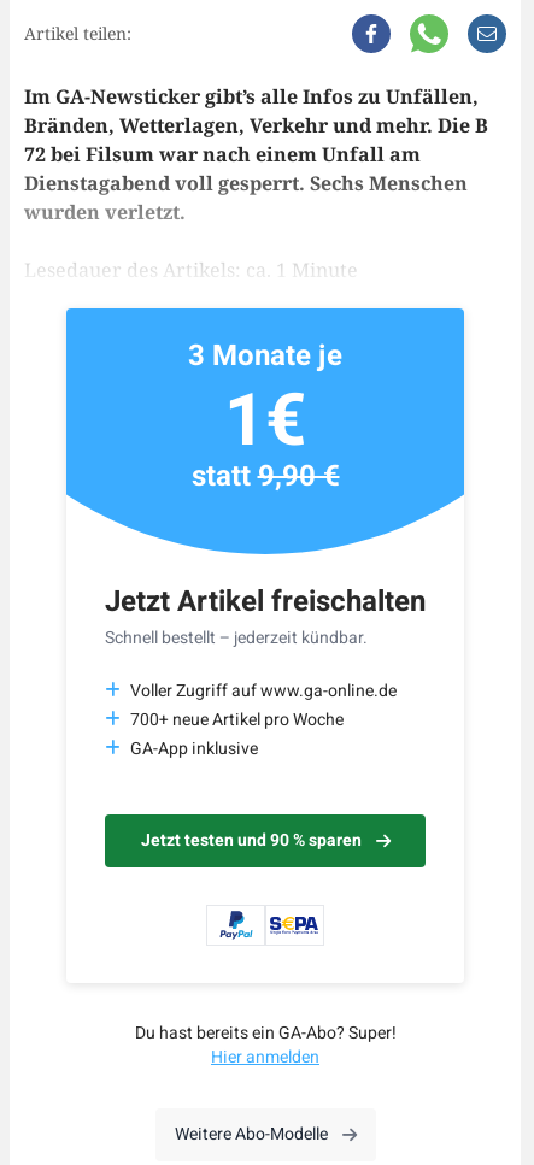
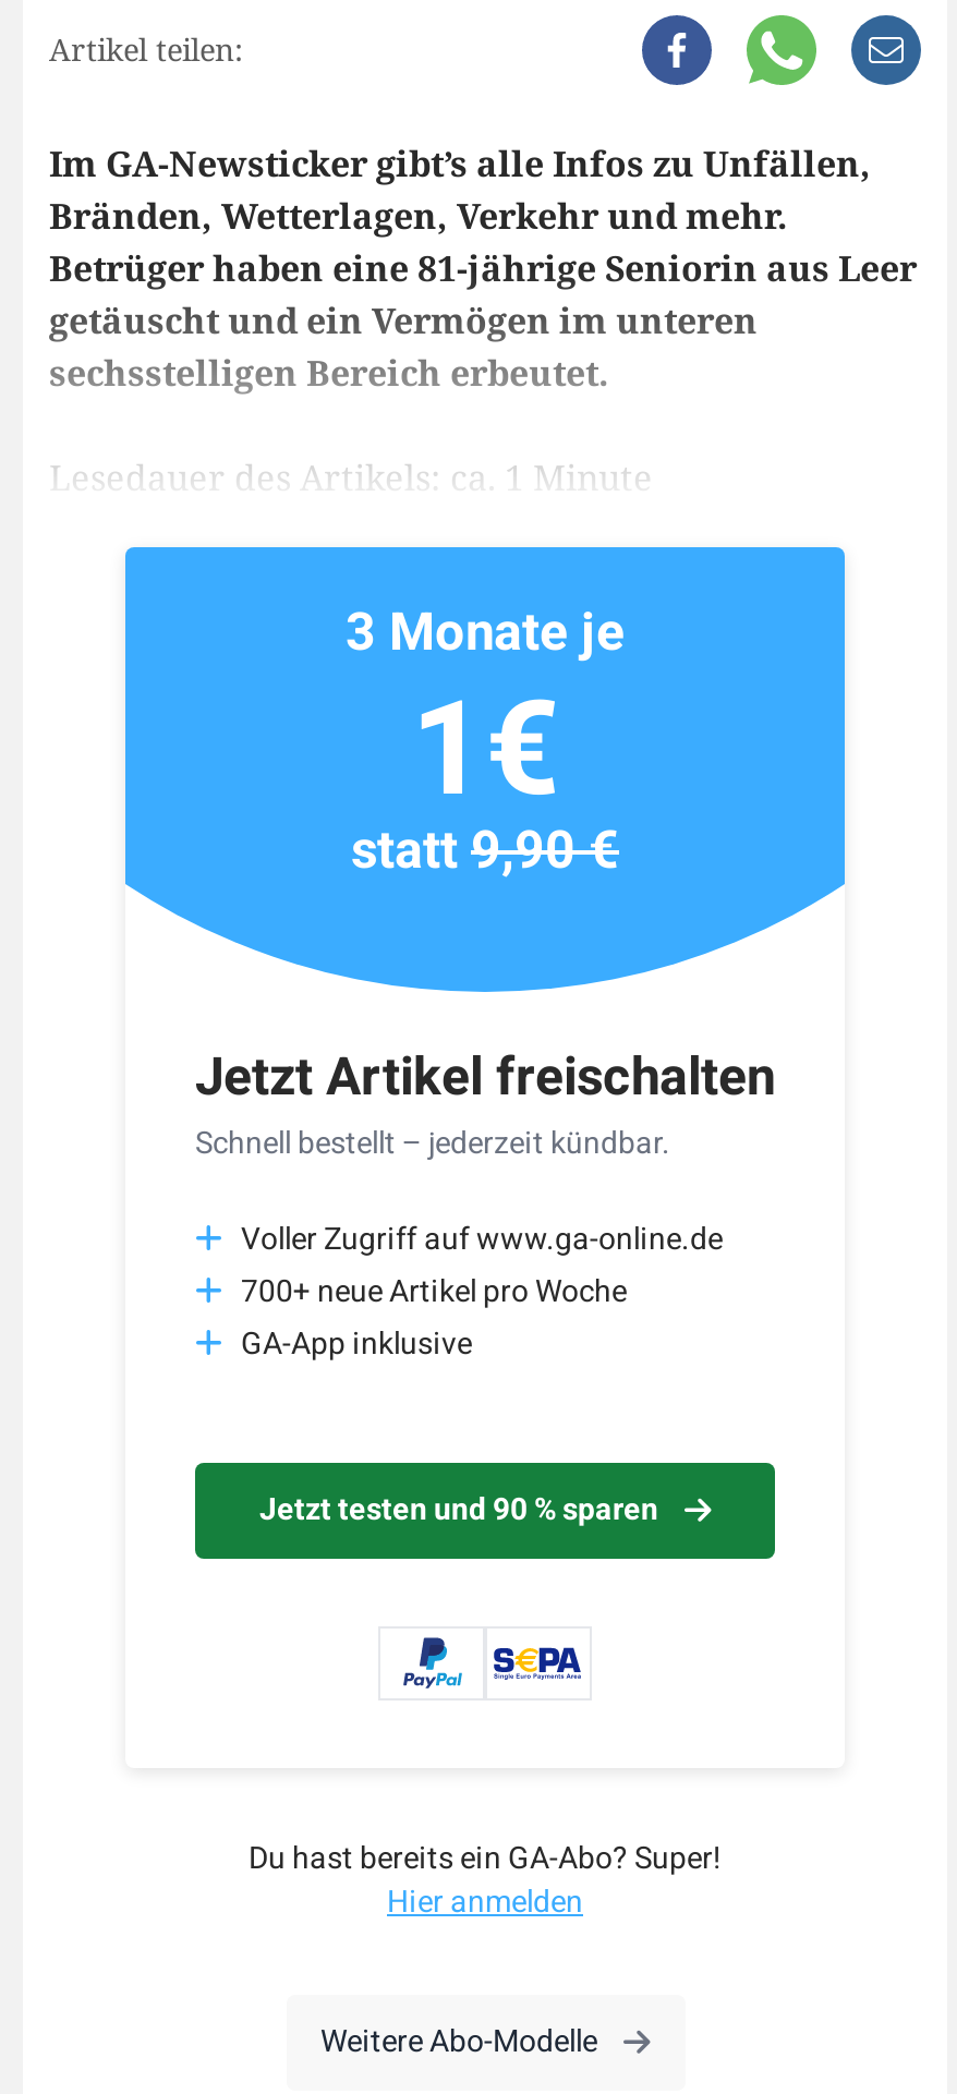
[24,112,488,225] Bränden, Wetterlagen, Verkehr und mehr. Die B | 72 bei Filsum war nach einem Unfall am | Dienstagabend voll gesperrt. Sechs Menschen | wurden verletzt. -> [49,192,917,397] Bränden, Wetterlagen, Verkehr und mehr. | Betrüger haben eine 81-jährige Seniorin aus Leer | getäuscht und ein Vermögen im unteren | sechsstelligen Bereich erbeutet.

